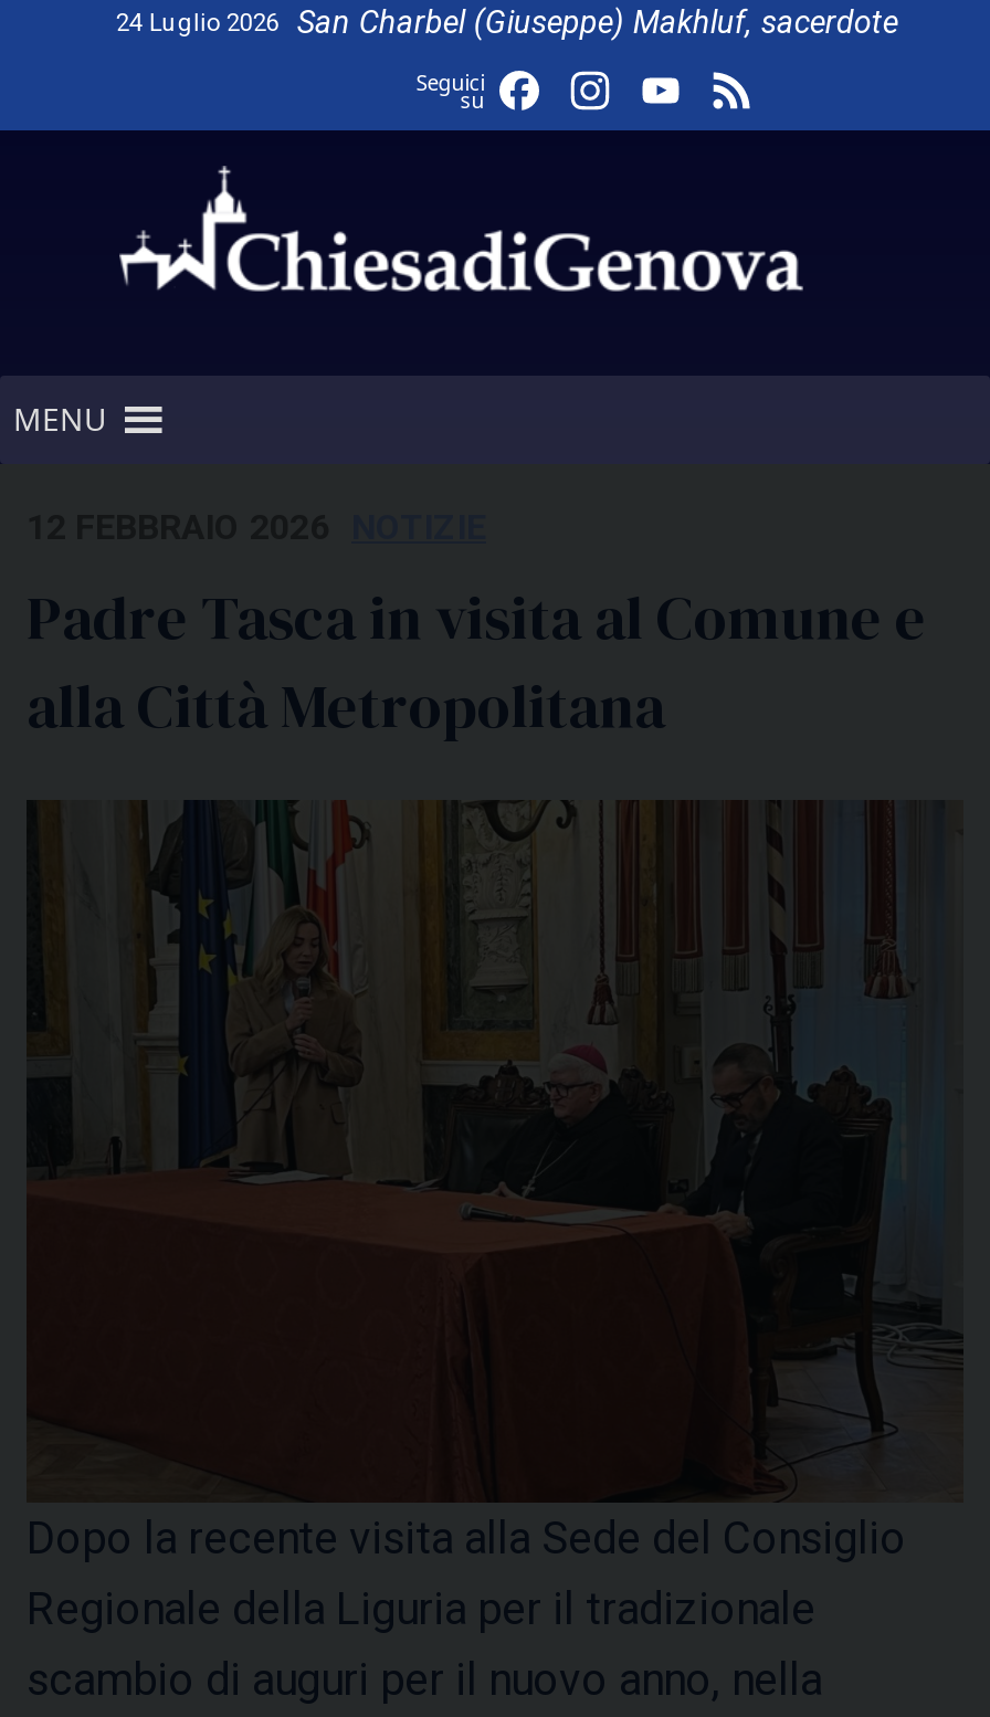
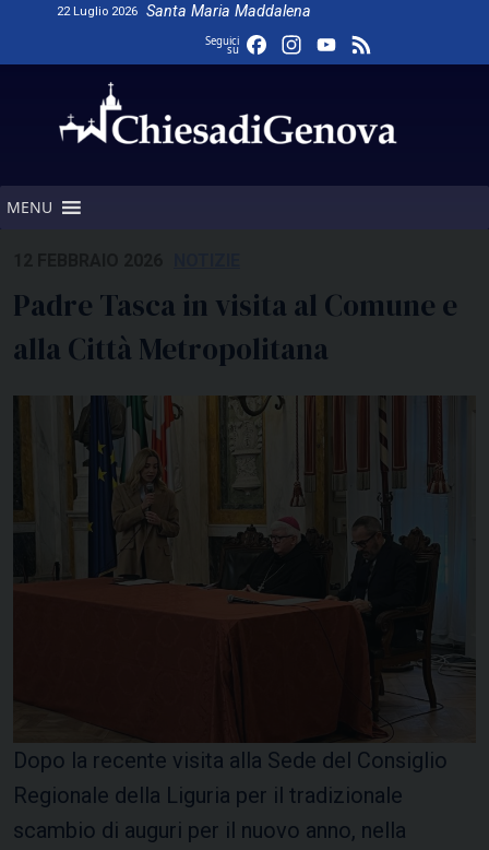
[116,4,898,42] 24 Luglio 2026 | San Charbel (Giuseppe) Makhluf, sacerdote -> [57,2,312,21] 22 Luglio 2026 | Santa Maria Maddalena

